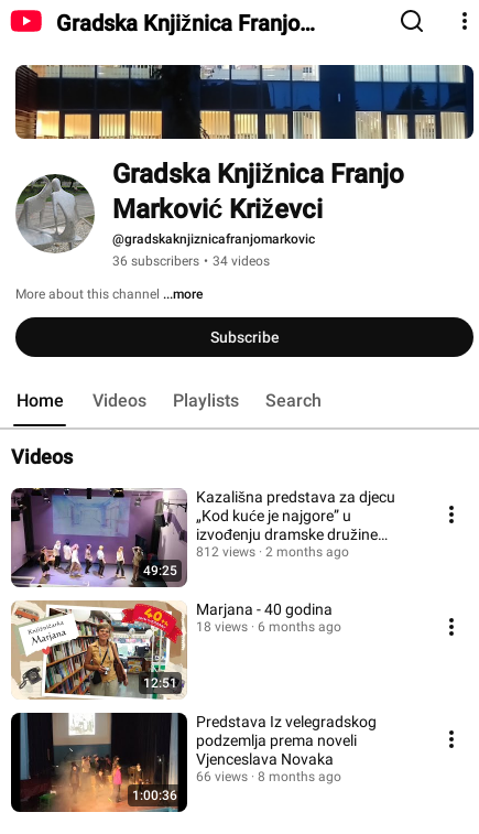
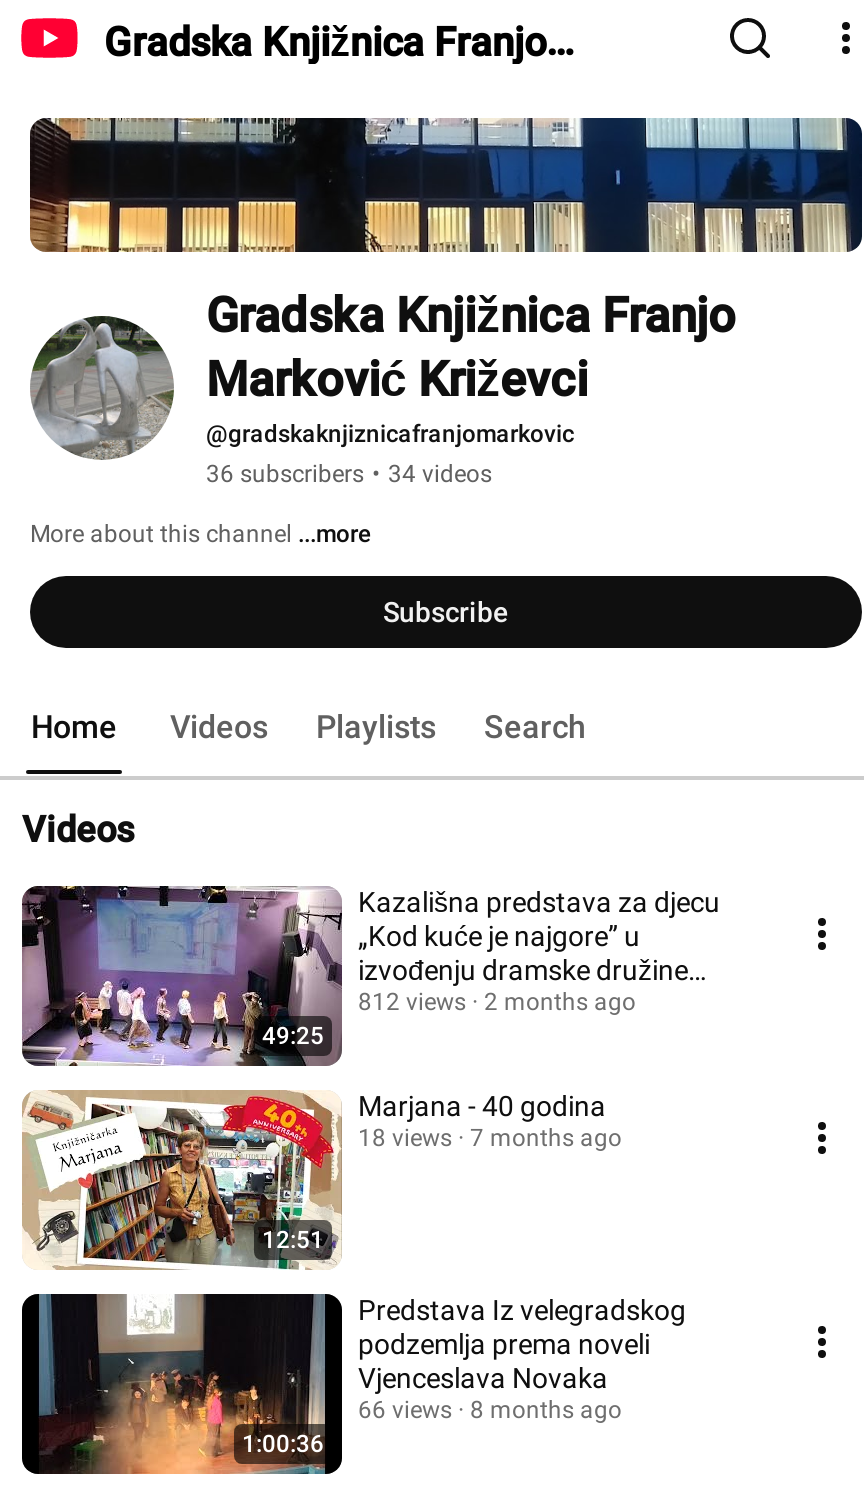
[196,619,341,635] 18 views 6 months ago -> [358,1124,622,1152] 18 views 7 months ago

